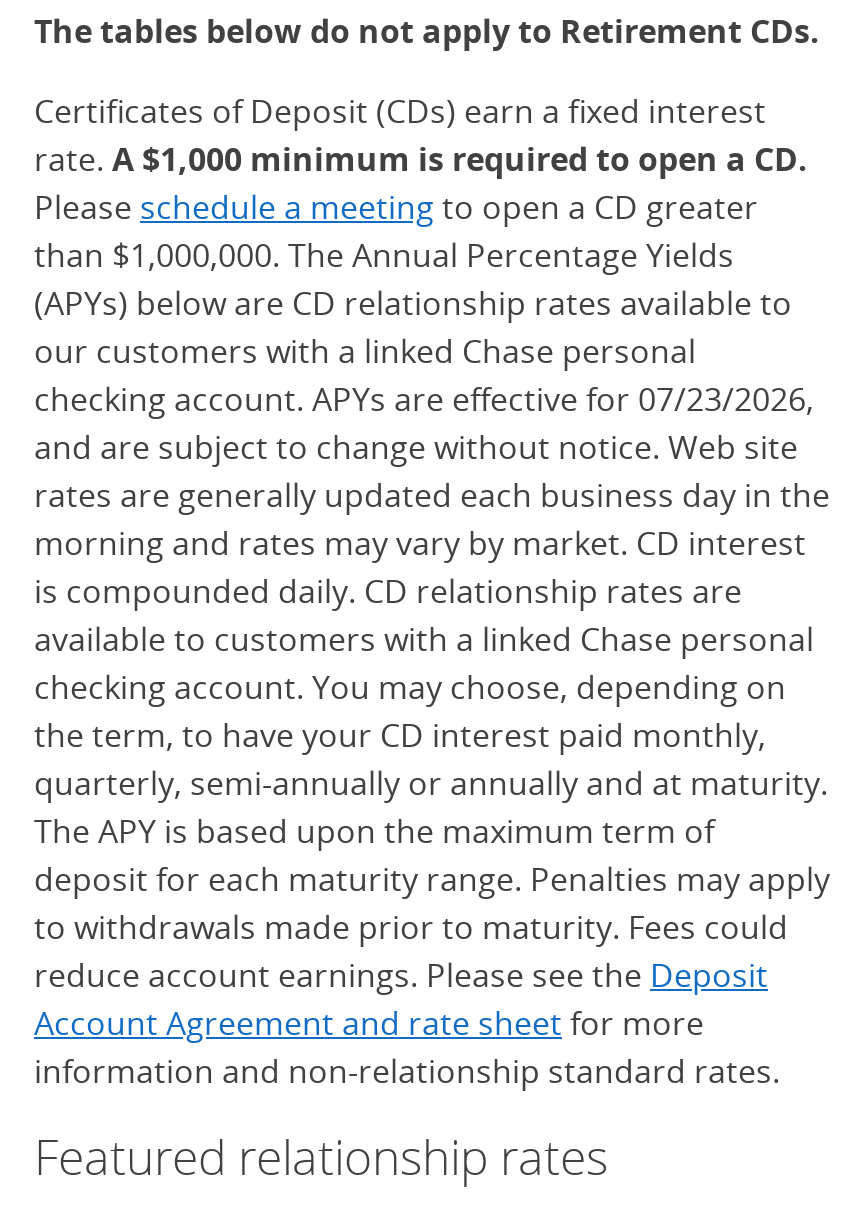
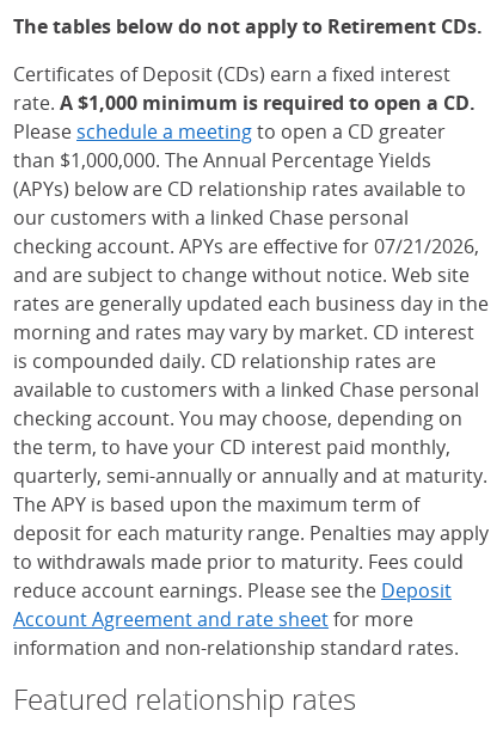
[34,378,814,422] checking account. APYs are effective for 07/23/2026, -> [13,234,479,260] checking account. APYs are effective for 07/21/2026,

